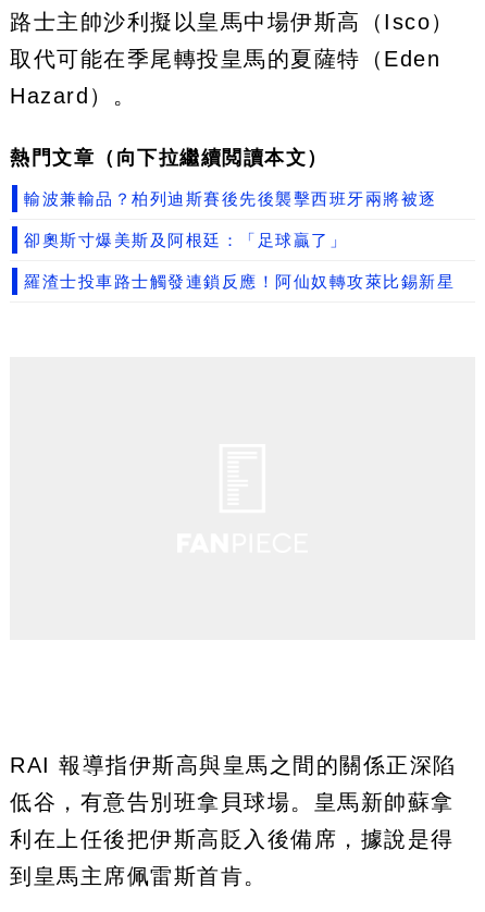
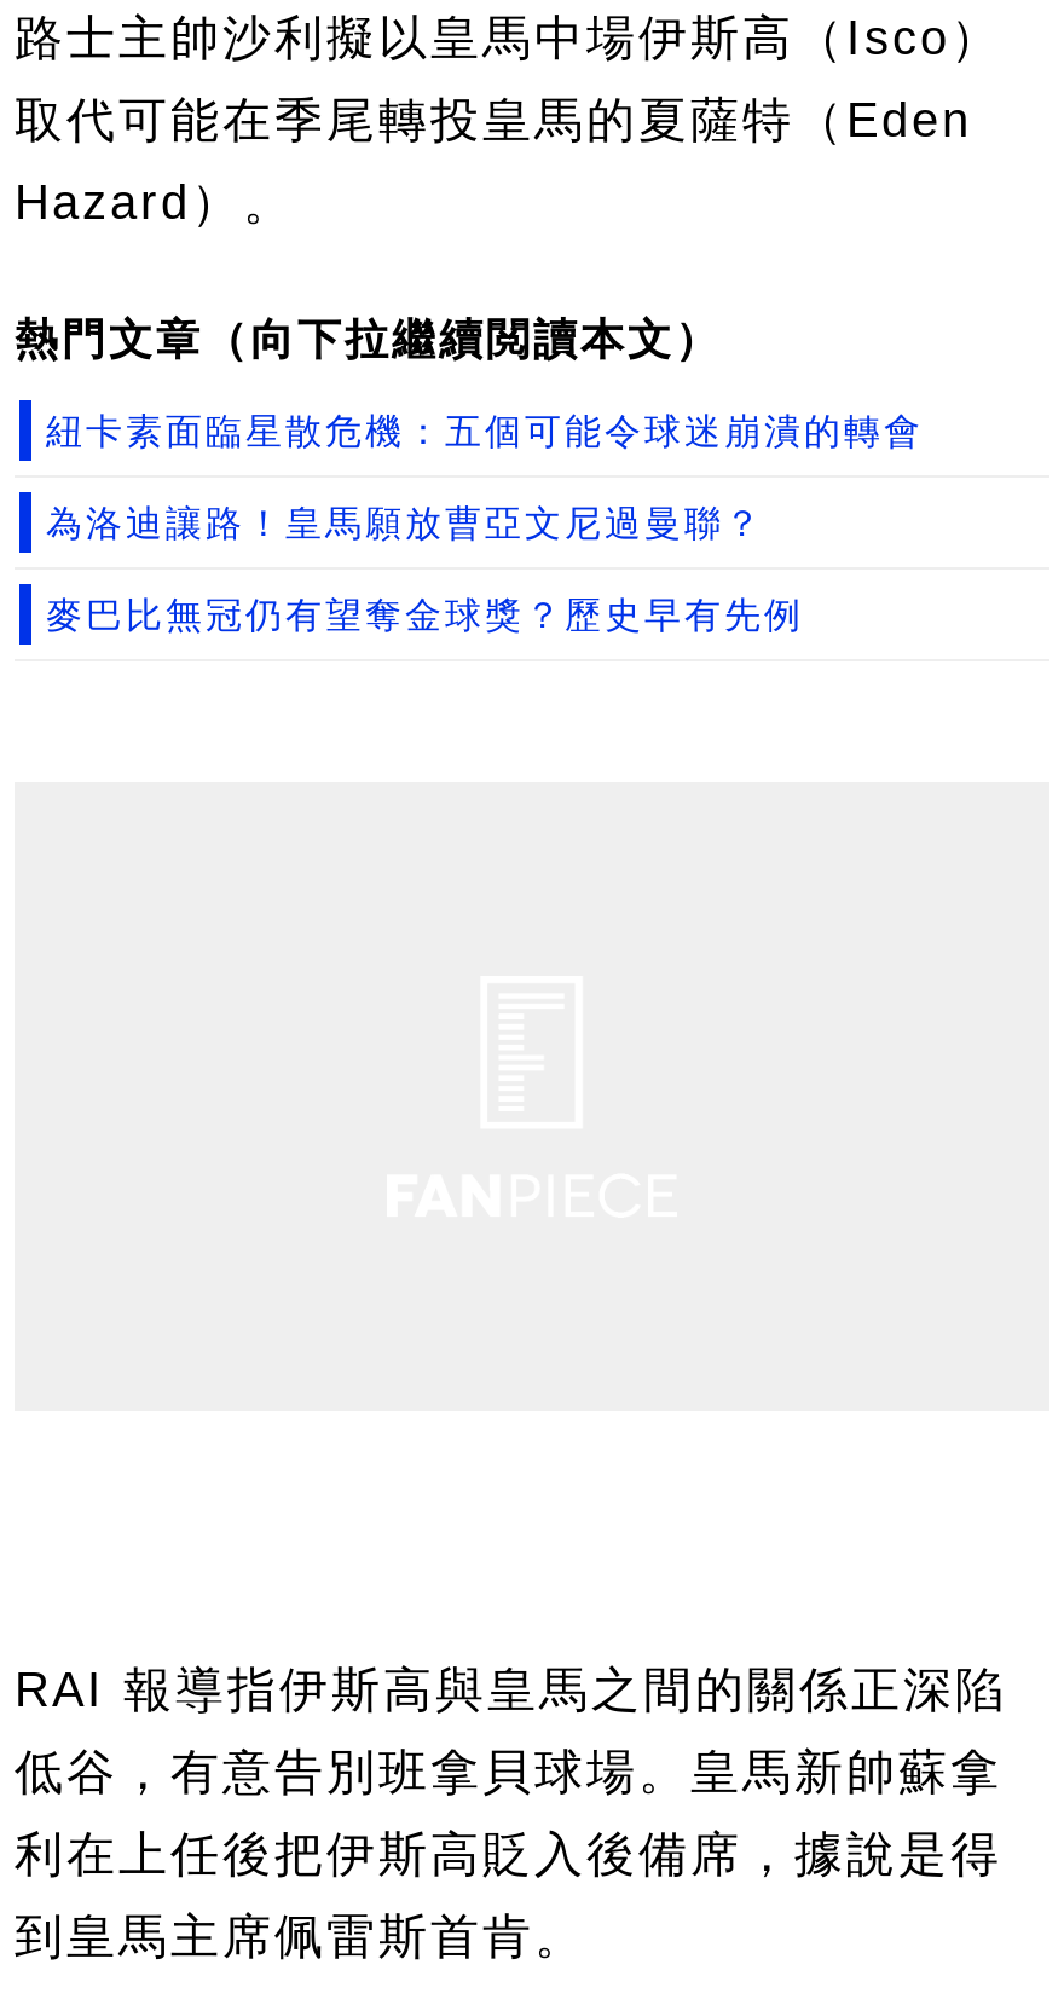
[24,189,437,208] 輸波兼輸品？柏列迪斯賽後先後襲擊西班牙兩將被逐 -> [46,410,924,451] 紐卡素面臨星散危機：五個可能令球迷崩潰的轉會
[24,231,347,249] 卻奧斯寸爆美斯及阿根廷：「足球贏了」 -> [46,502,764,543] 為洛迪讓路！皇馬願放曹亞文尼過曼聯？
[24,272,455,291] 羅渣士投車路士觸發連鎖反應！阿仙奴轉攻萊比錫新星 -> [46,594,804,635] 麥巴比無冠仍有望奪金球獎？歷史早有先例

